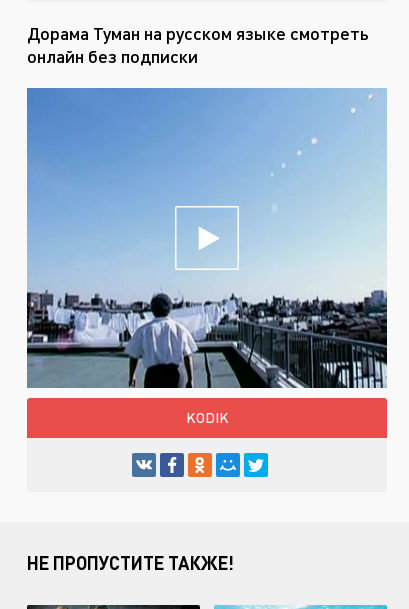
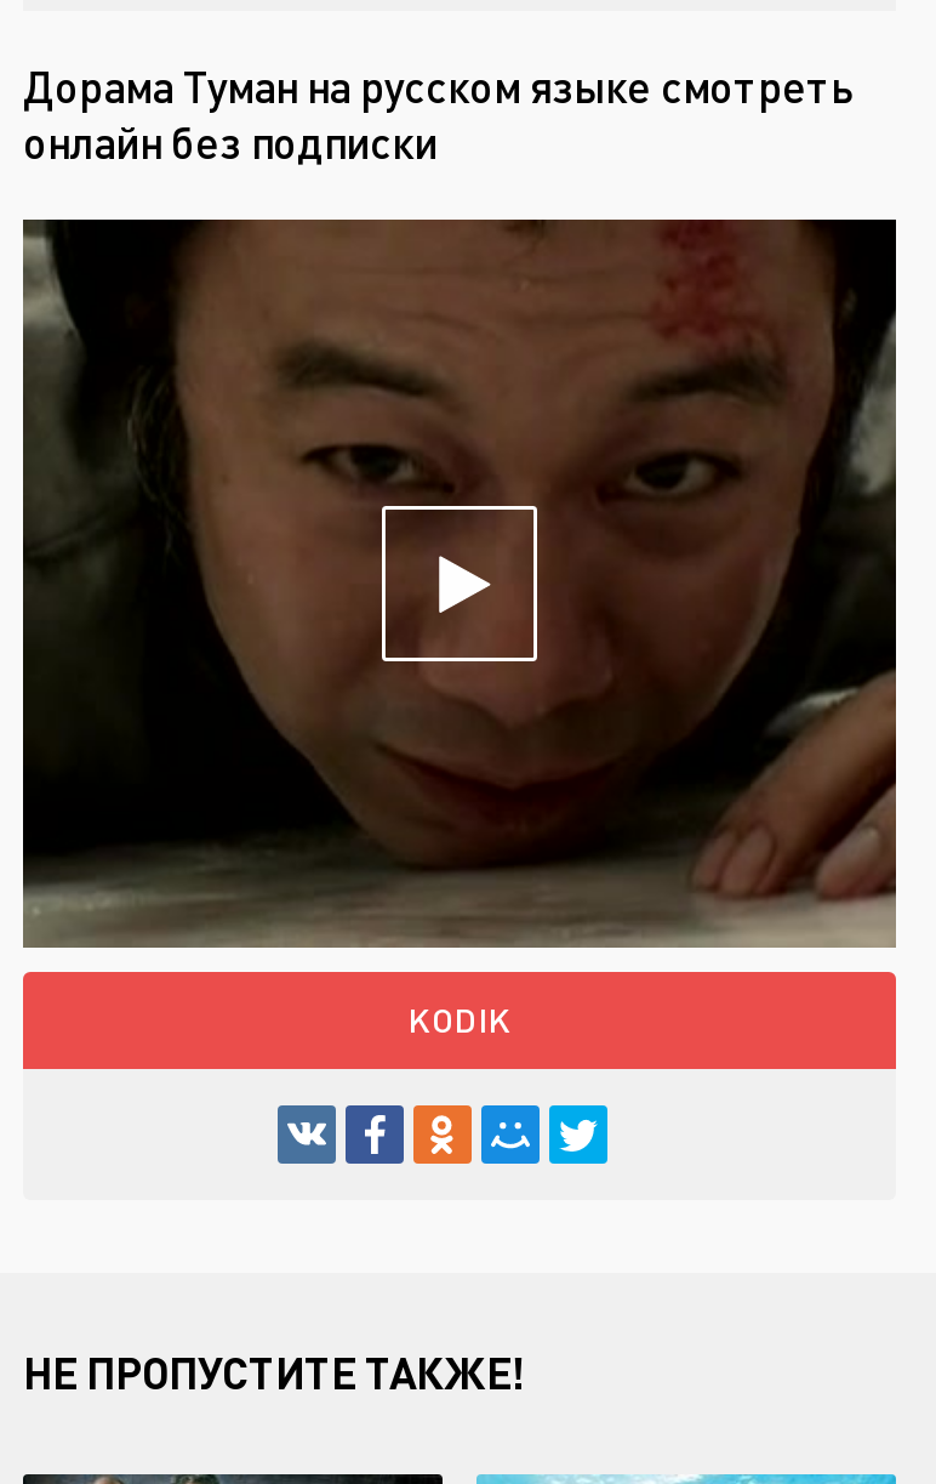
[26,87,388,389] [image] -> [21,217,898,950] [image]

